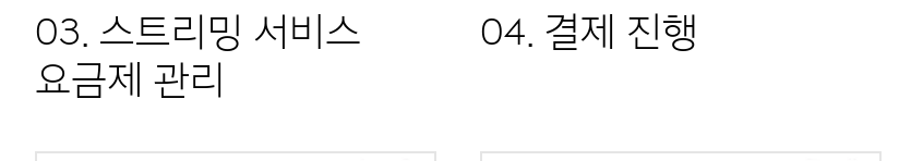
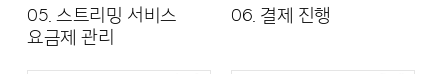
[35,8,361,58] 03. 스트리밍 서비스 -> [27,4,177,27] 05. 스트리밍 서비스
[480,8,698,58] 04. 결제 진행 -> [231,4,331,27] 06. 결제 진행

